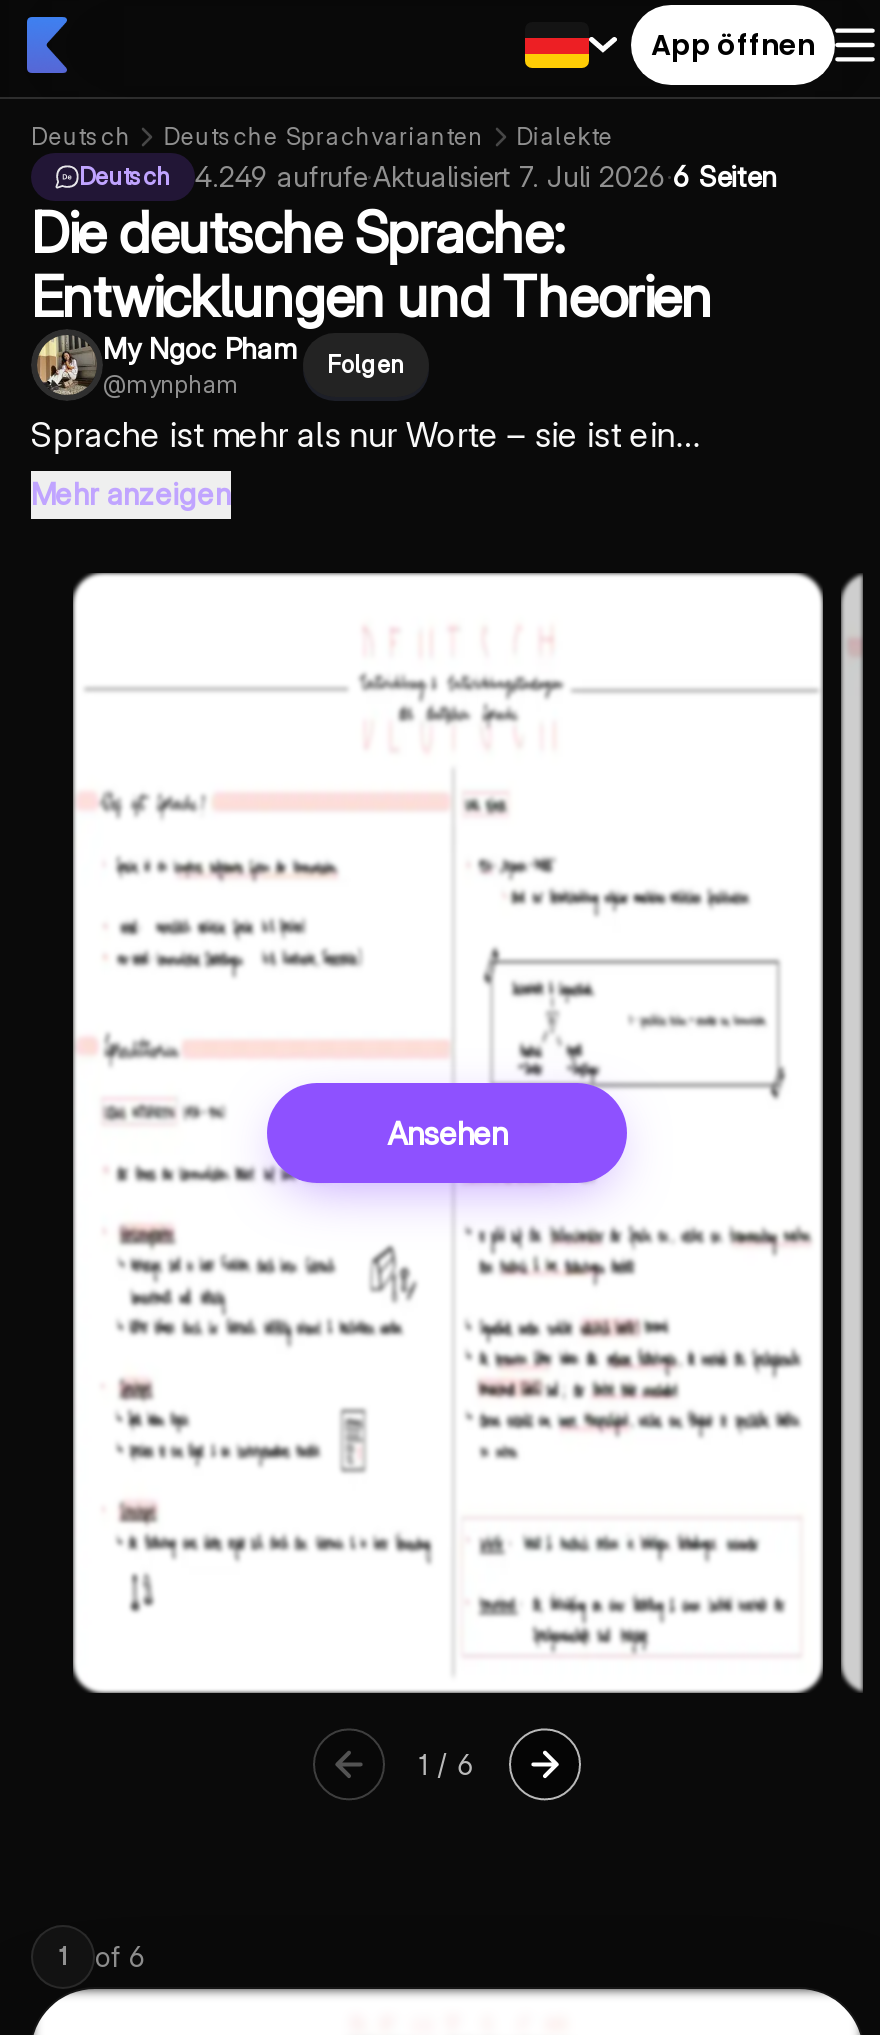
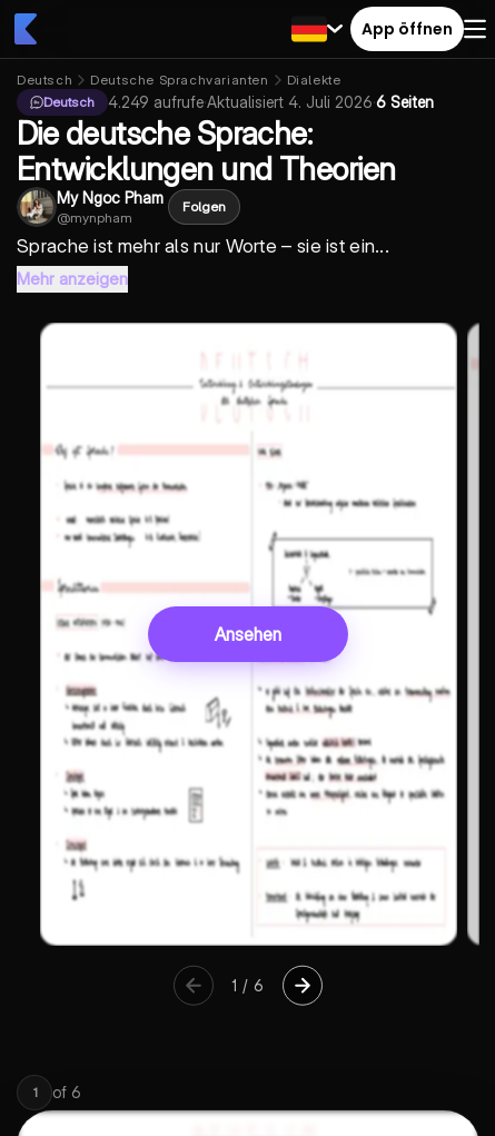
[195,159,777,193] 4.249 aufrufe · Aktualisiert 7. Juli 2026 · 6 Seiten -> [108,92,434,111] 4.249 aufrufe · Aktualisiert 4. Juli 2026 · 6 Seiten

